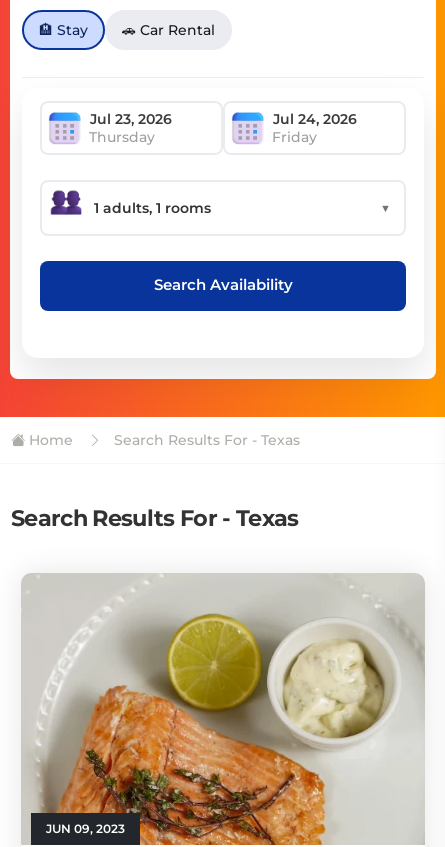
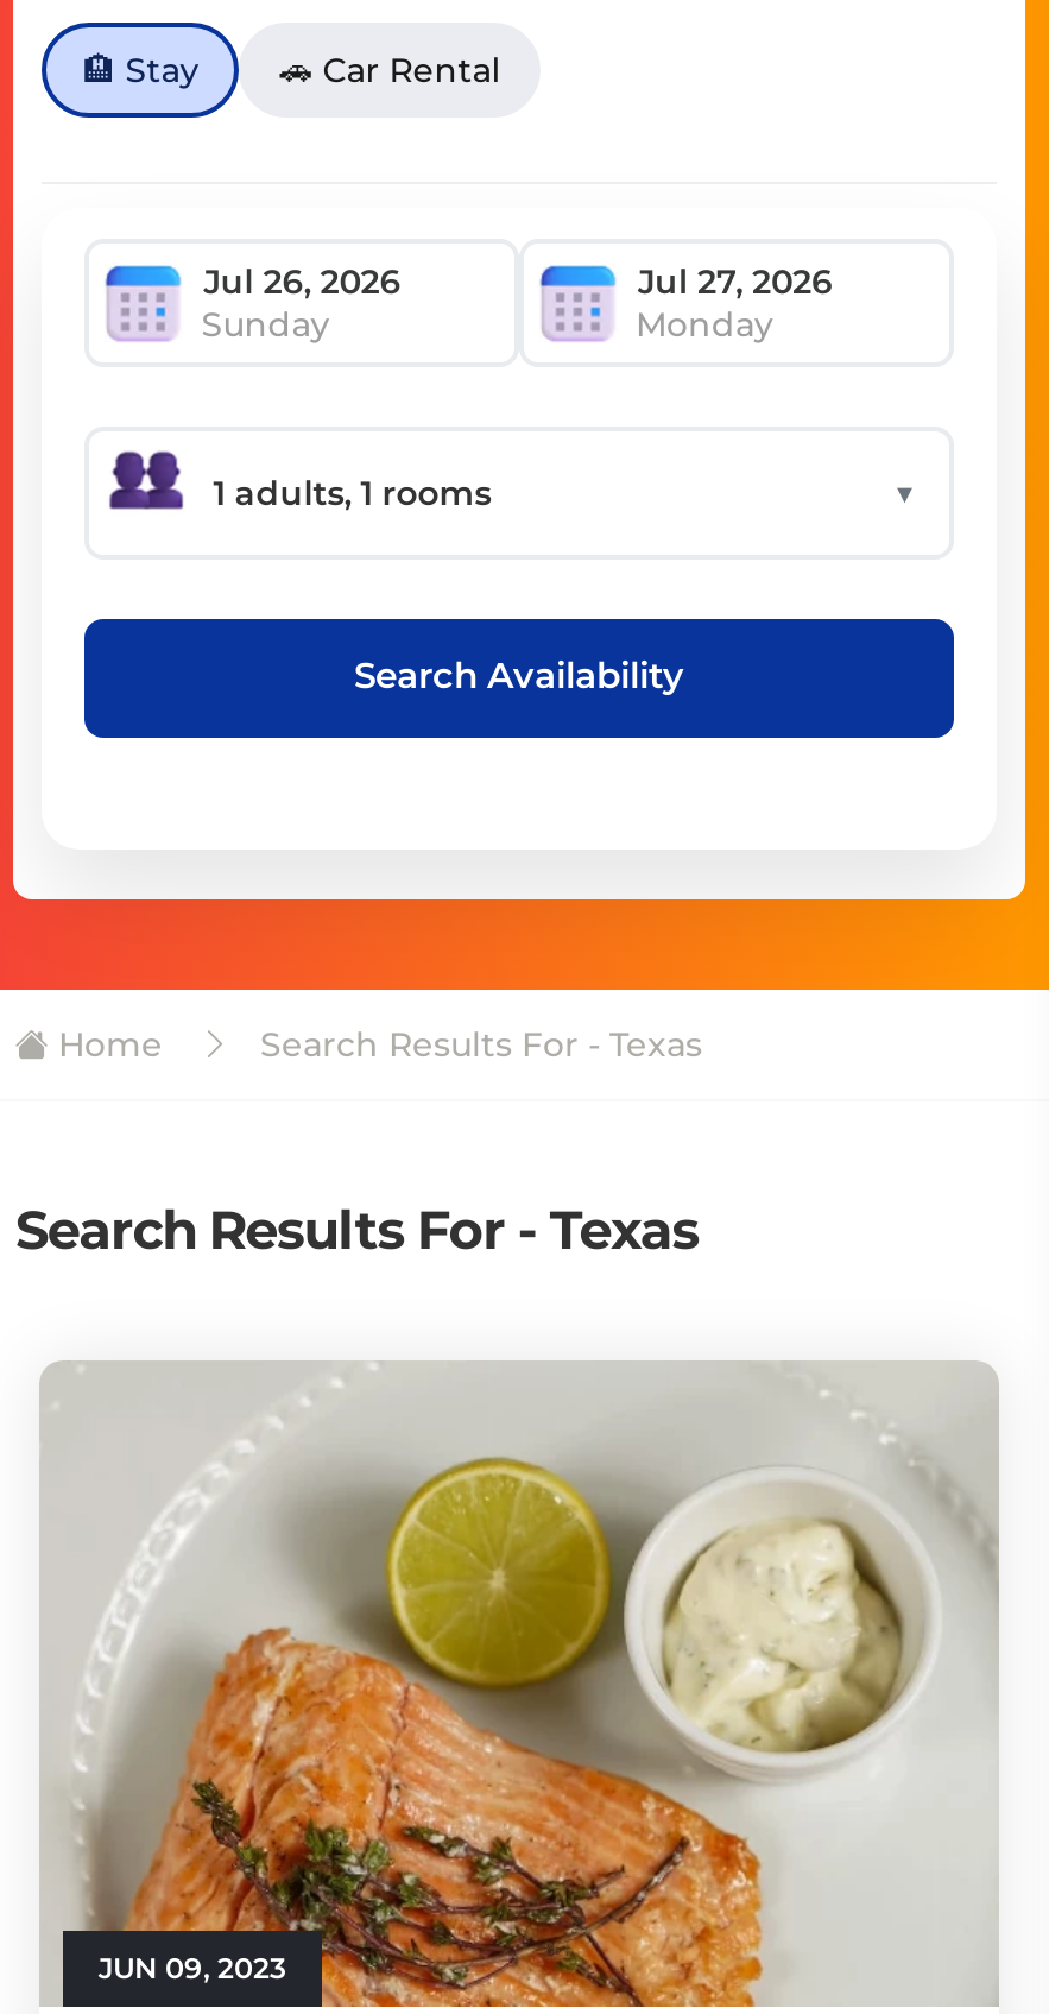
[89,127,317,145] Thursday | Friday -> [201,302,773,345] Sunday | Monday

